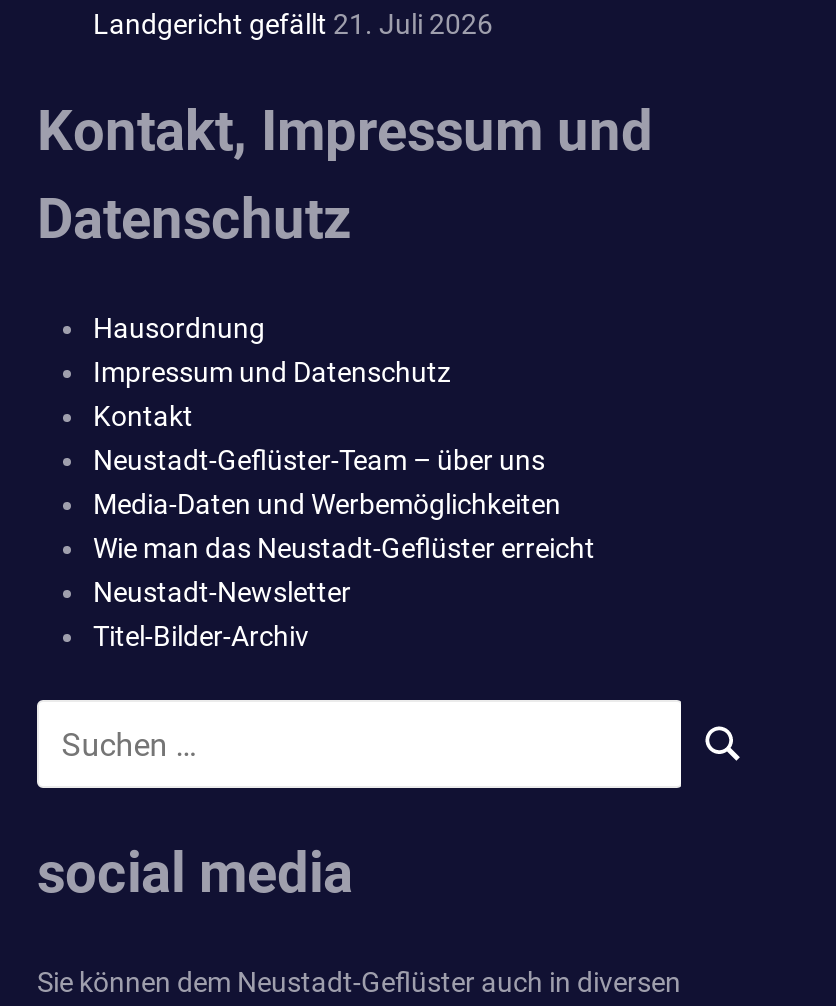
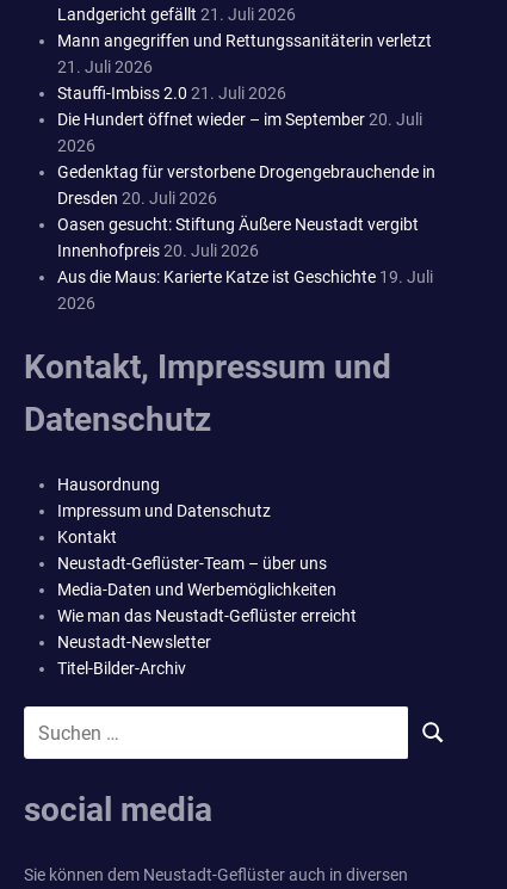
none -> [57,31,435,313] Mann angegriffen und Rettungssanitäterin verletzt | 21. Juli 2026 | Stauffi-Imbiss 2.0 21. Juli 2026 | Die Hundert öffnet wieder – im September 20. Juli | 2026 | Gedenktag für verstorbene Drogengebrauchende in | Dresden 20. Juli 2026 | Oasen gesucht: Stiftung Äußere Neustadt vergibt | Innenhofpreis 20. Juli 2026 | Aus die Maus: Karierte Katze ist Geschichte 19. Juli | 2026

